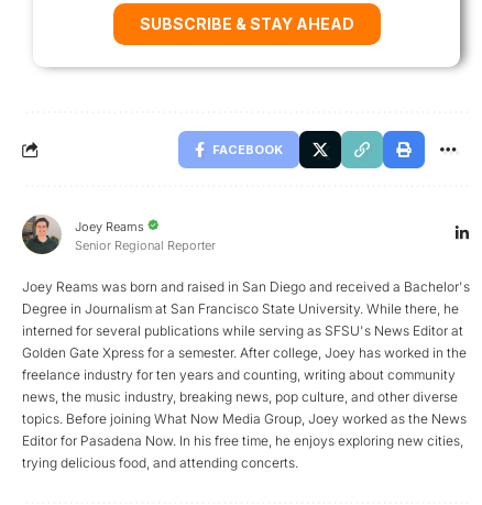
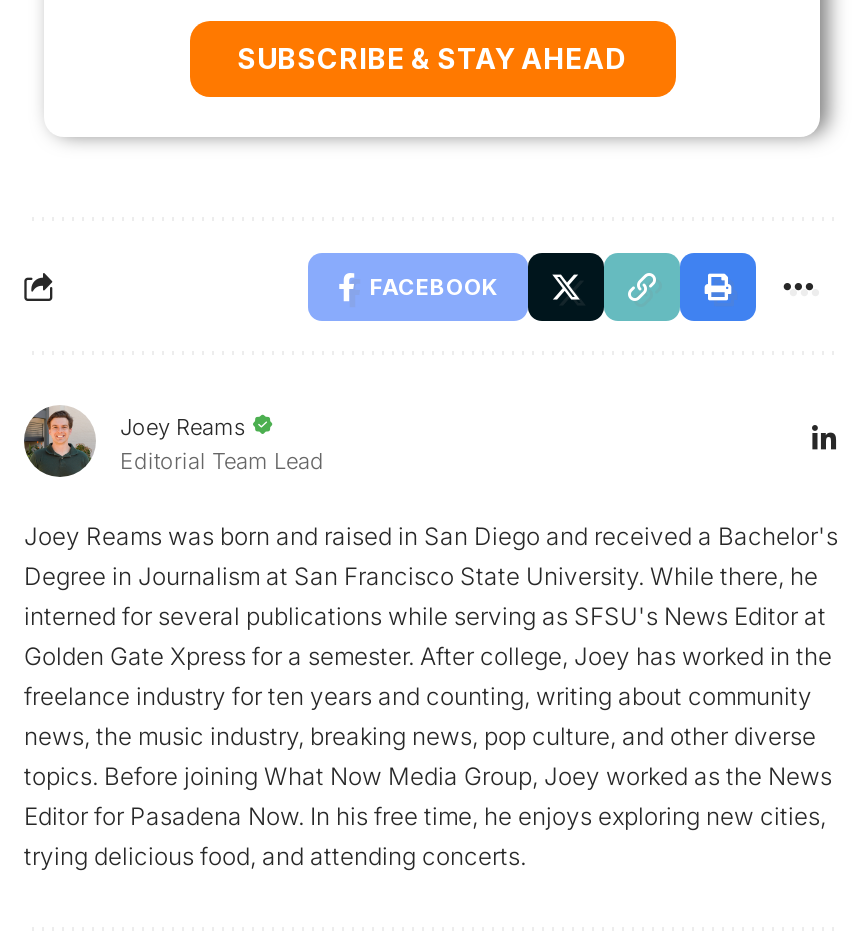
[75,237,216,253] Senior Regional Reporter -> [120,446,324,474] Editorial Team Lead

